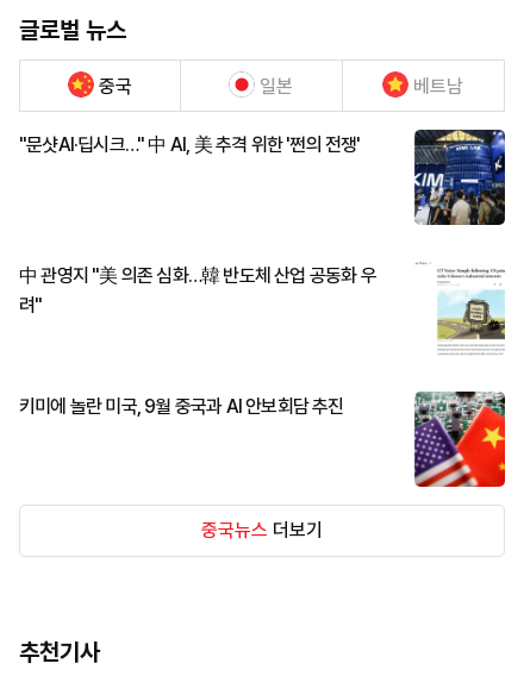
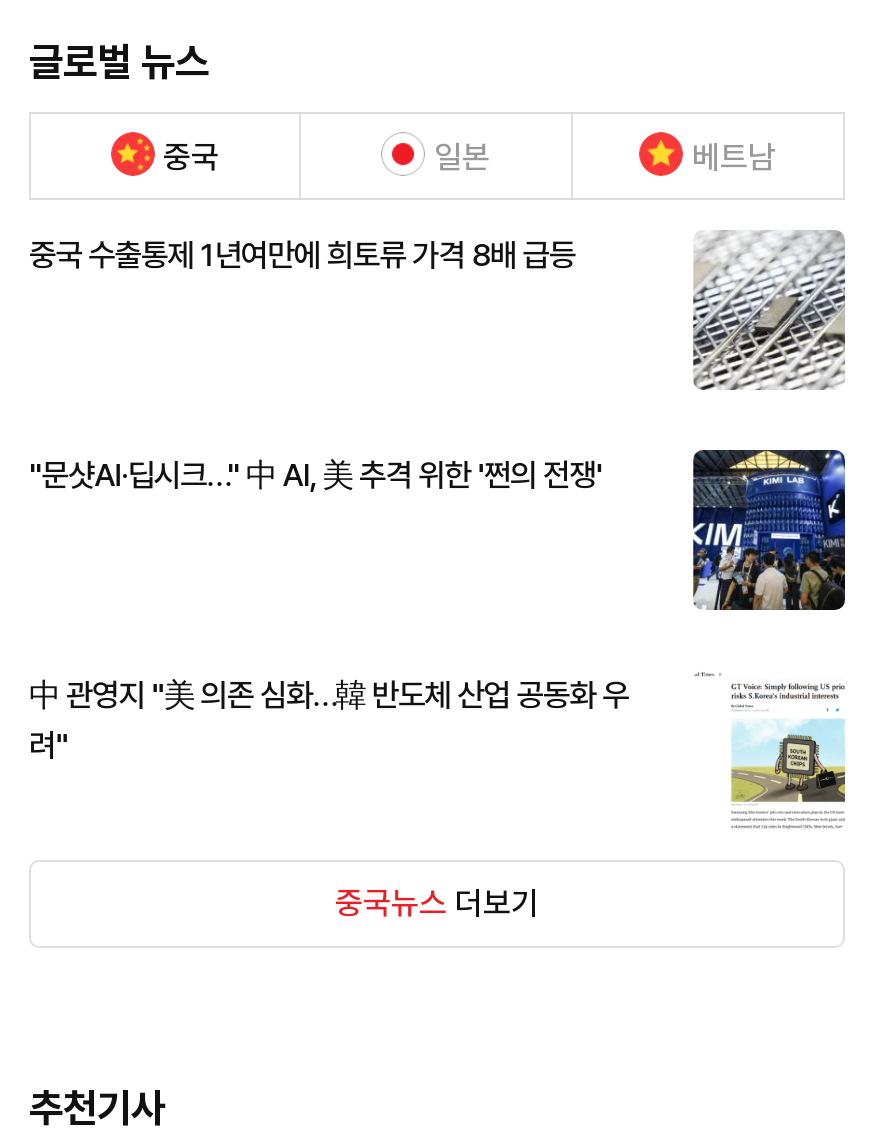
none -> [29,236,575,274] 중국 수출통제 1년여만에 희토류 가격 8배 급등
none -> [691,230,847,390] [image]
moved [412,129,507,227] -> [689,448,849,614]: [image]
moved [19,264,376,316] -> [29,676,629,764]: 中 관영지 "美 의존 심화…韓 반도체 산업 공동화 우 | 려"
[19,395,344,418] 키미에 놀란 미국, 9월 중국과 AI 안보회담 추진 -> none
[413,390,506,488] [image] -> none

